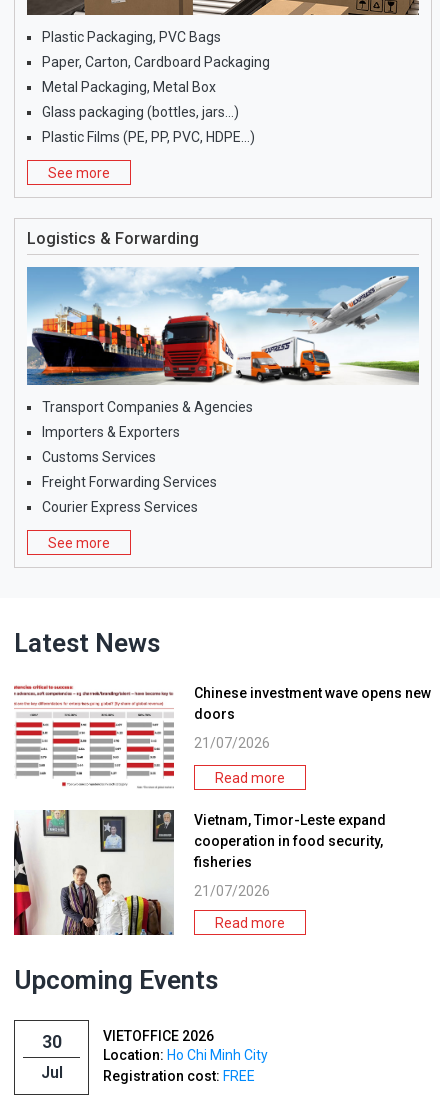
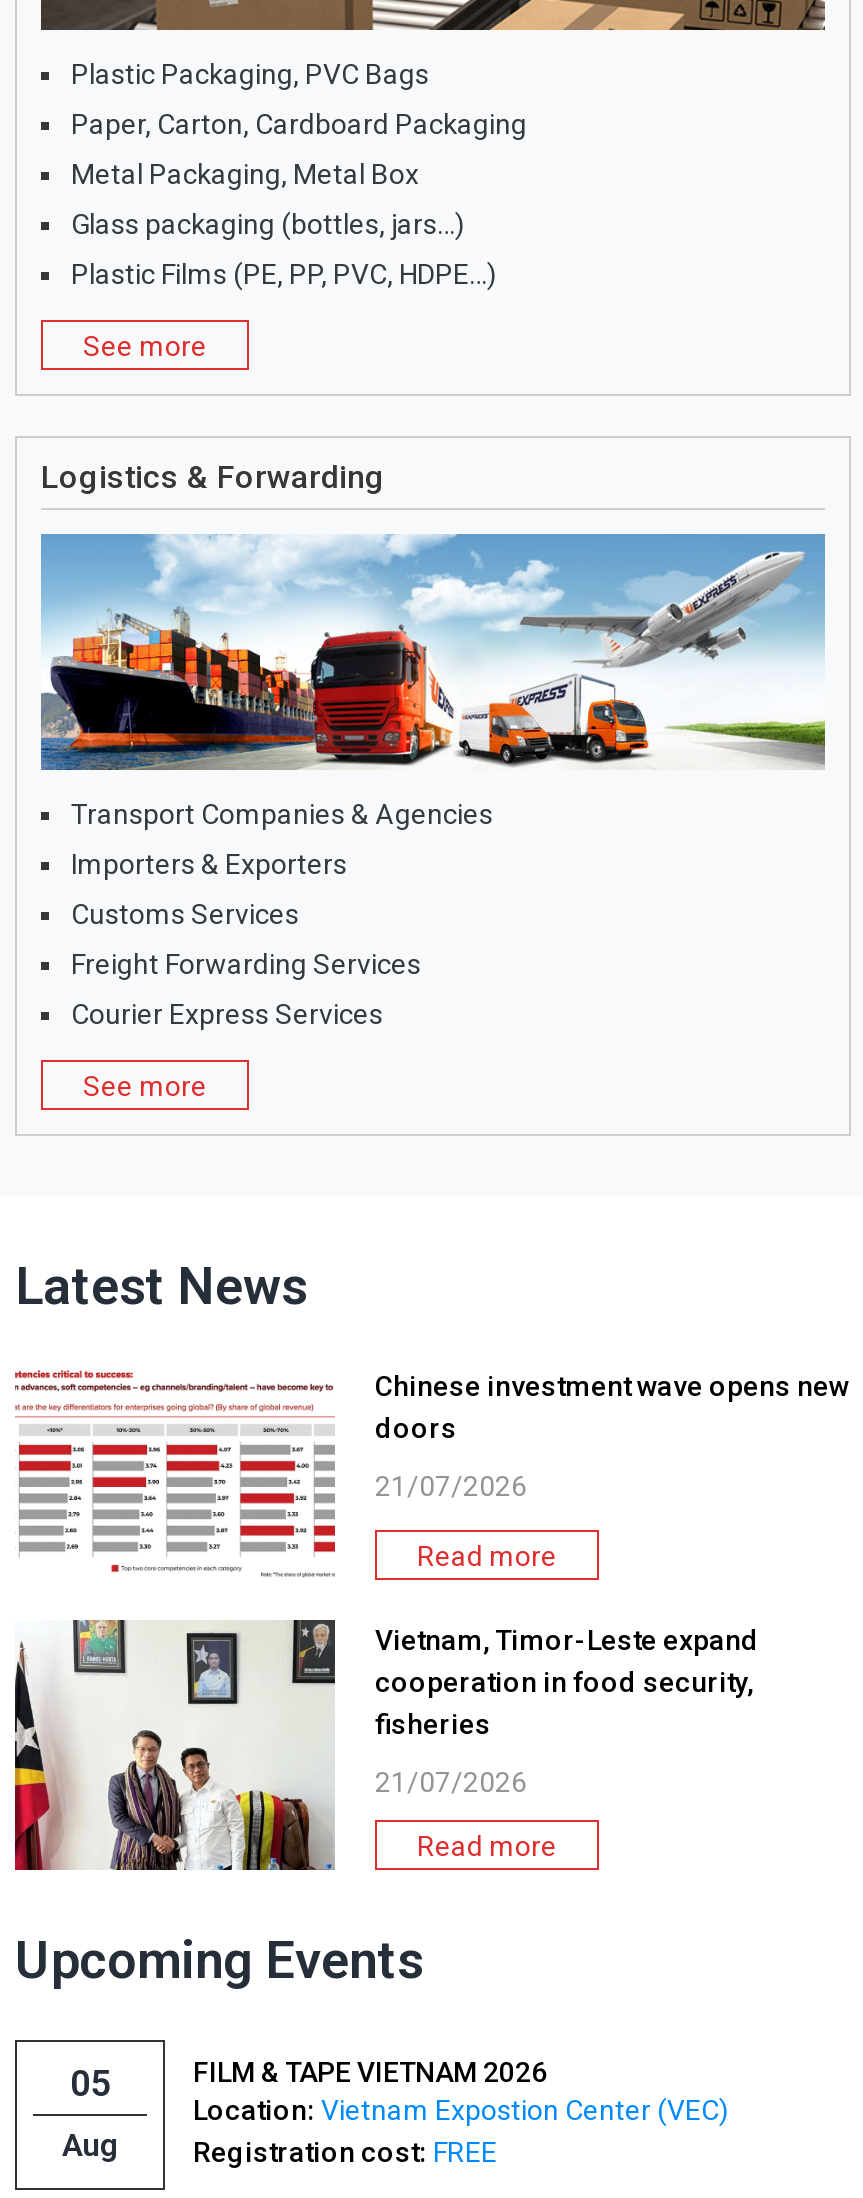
[41,1031,61,1052] 30 -> [70,2061,110,2103] 05
[103,1028,268,1063] VIETOFFICE 2026 | Location: Ho Chi Minh City -> [193,2056,729,2126] FILM & TAPE VIETNAM 2026 | Location: Vietnam Expostion Center (VEC)
[40,1063,62,1082] Jul -> [62,2125,118,2163] Aug

